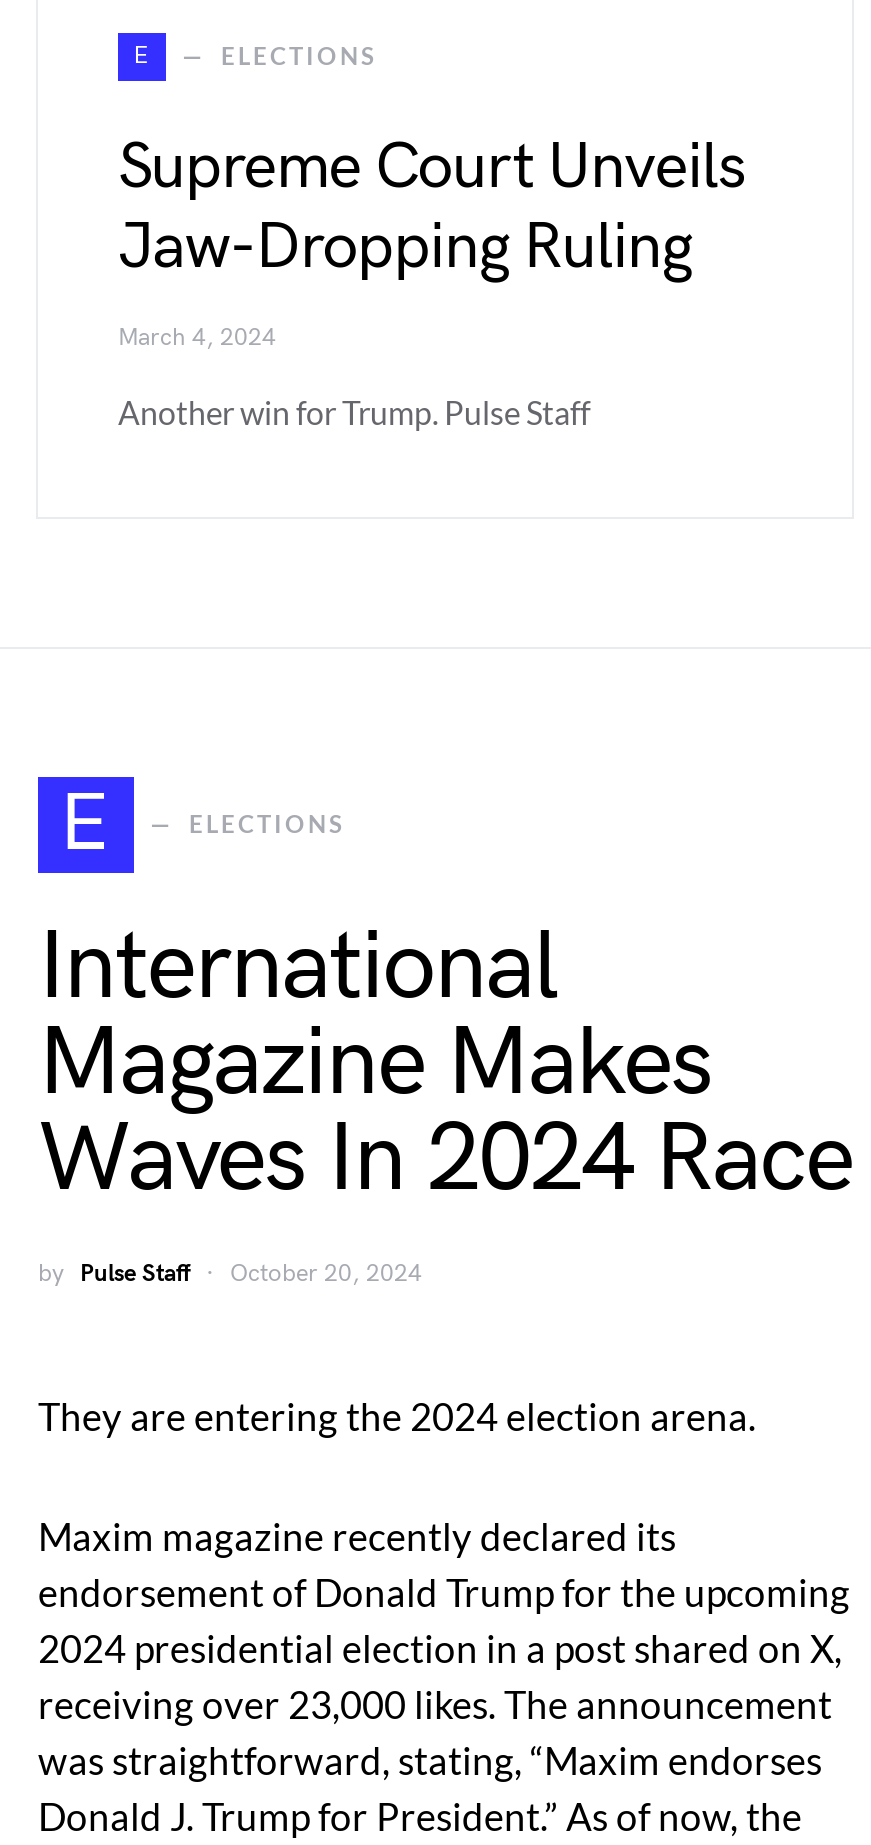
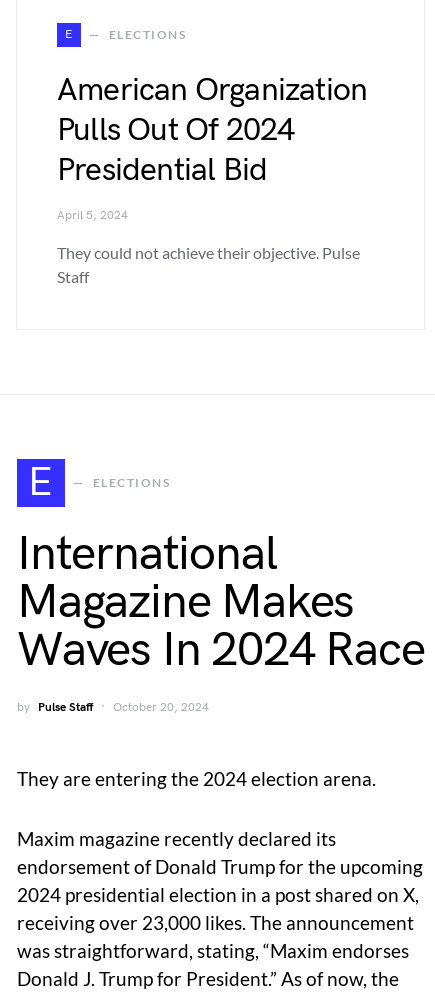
[118,128,744,286] Supreme Court Unveils | Jaw-Dropping Ruling -> [57,71,367,190] American Organization | Pulls Out Of 2024 | Presidential Bid
[118,322,276,352] March 4, 2024 -> [57,208,128,223] April 5, 2024
[118,392,590,430] Another win for Trump. Pulse Staff -> [57,243,360,286] They could not achieve their objective. Pulse | Staff

